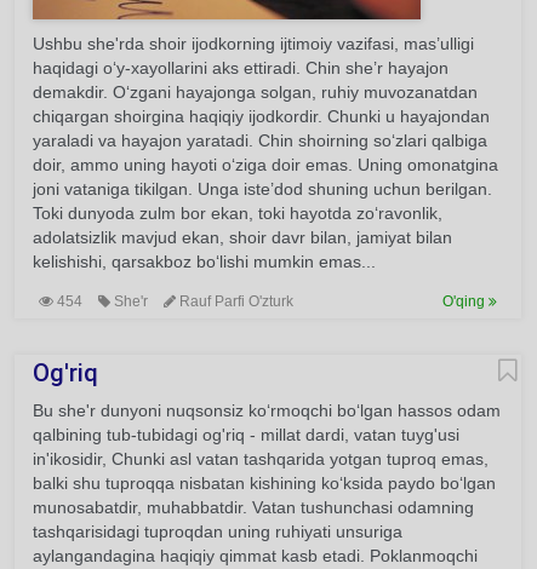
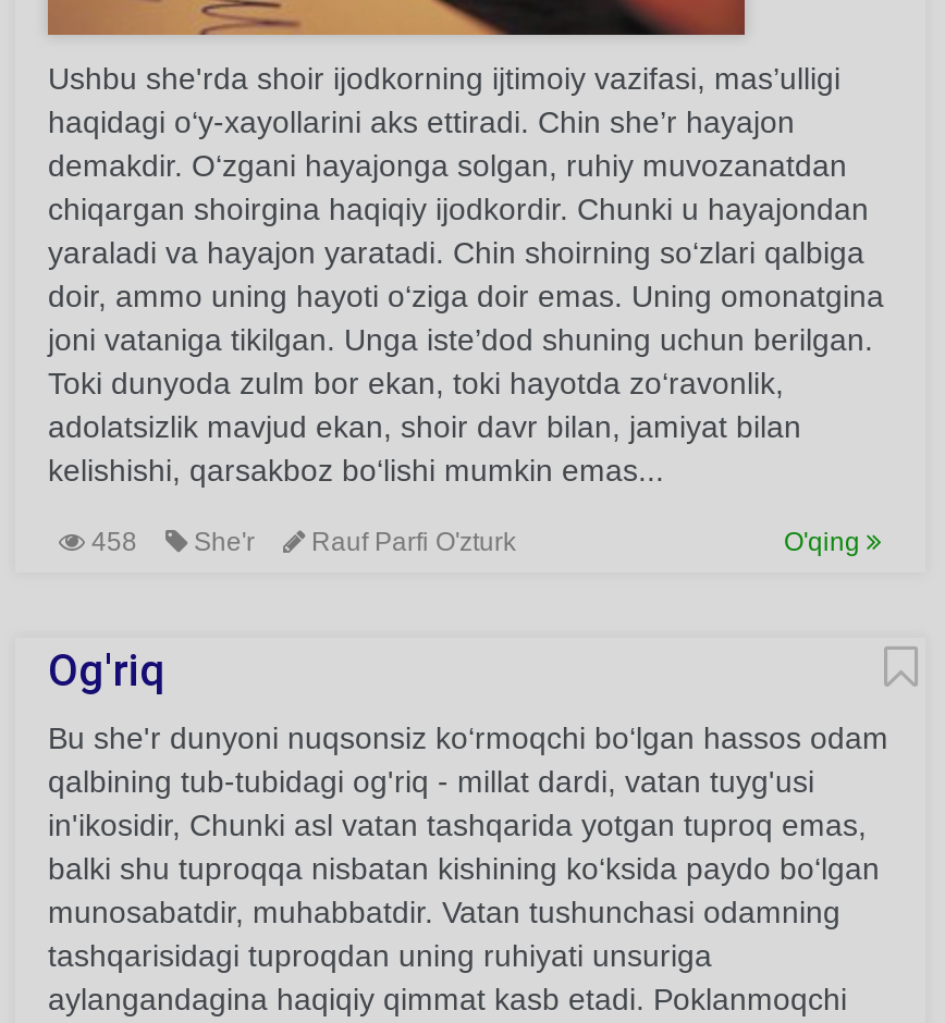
[53,293,293,310] 454 She'r Rauf Parfi O'zturk -> [85,527,516,557] 458 She'r Rauf Parfi O'zturk

